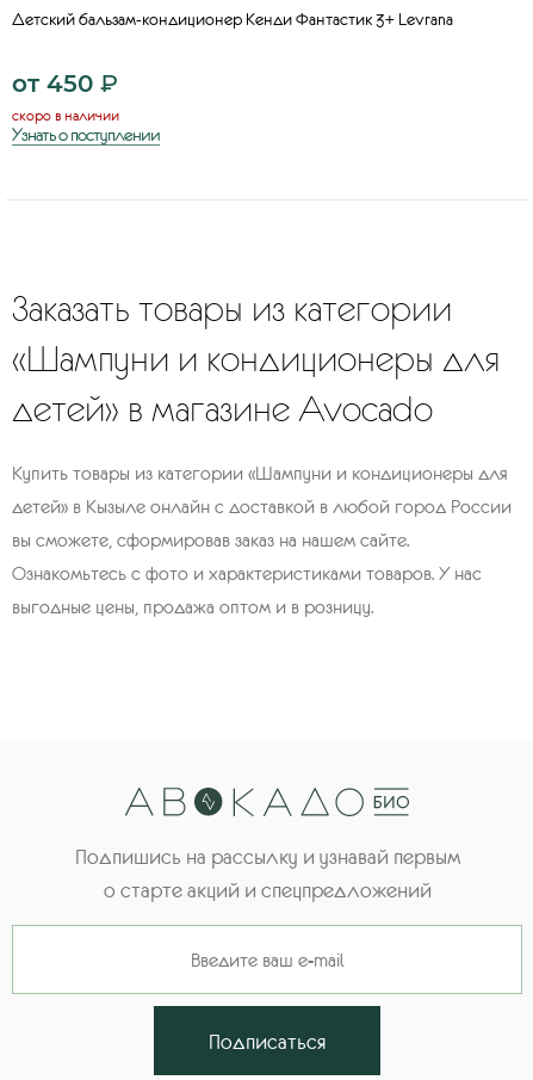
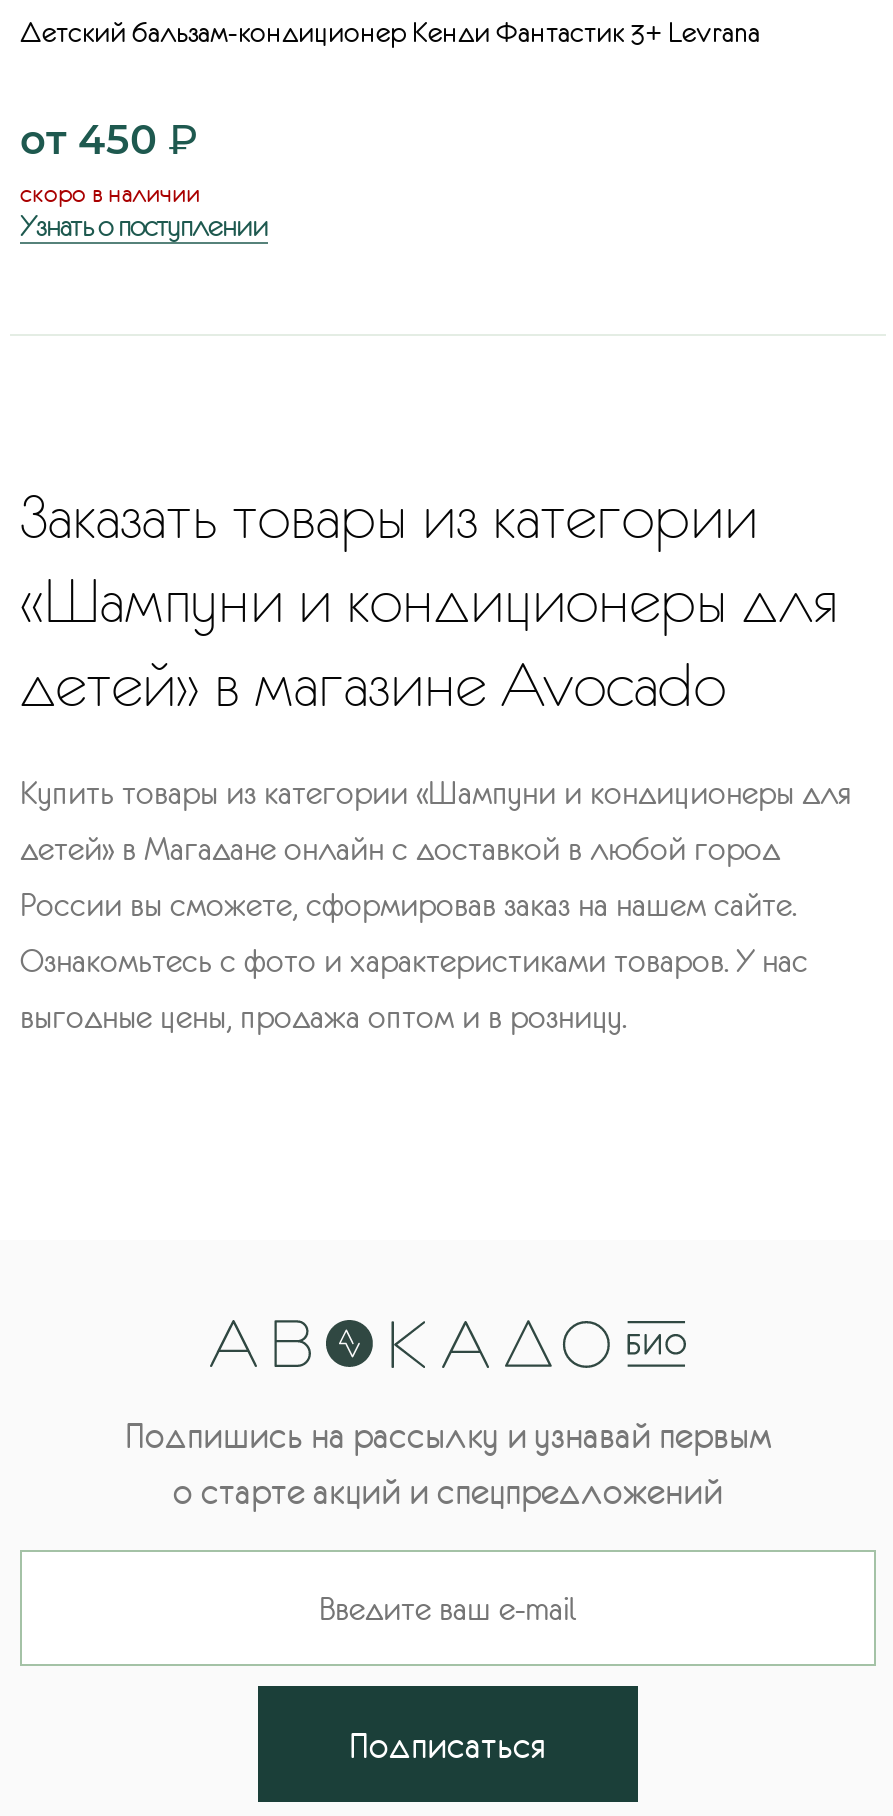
[12,496,512,517] детей» в Кызыле онлайн с доставкой в любой город России -> [20,831,780,867] детей» в Магадане онлайн с доставкой в любой город
[12,529,409,551] вы сможете, сформировав заказ на нашем сайте. -> [20,887,796,923] России вы сможете, сформировав заказ на нашем сайте.

